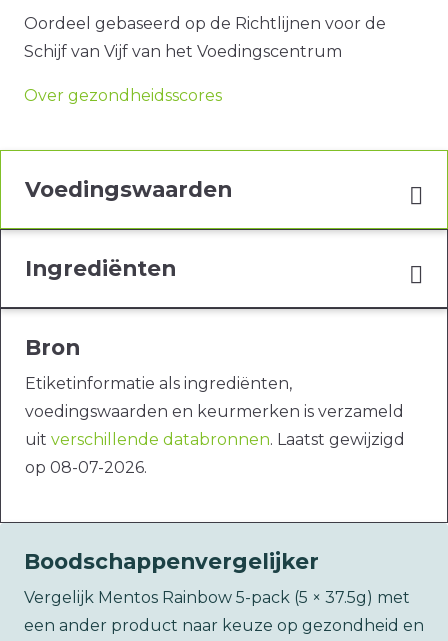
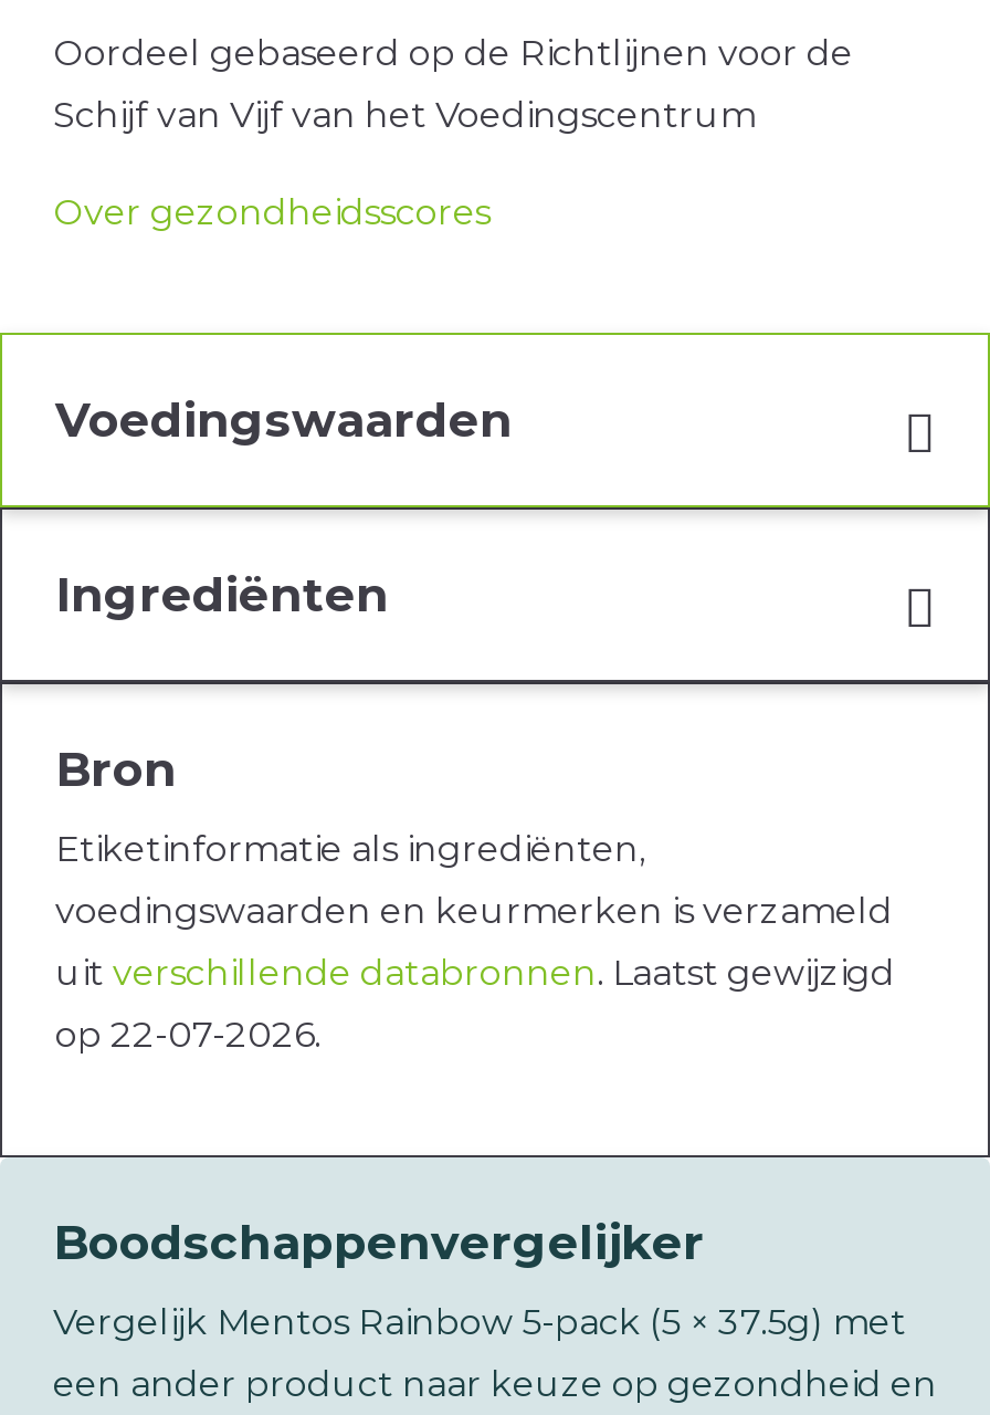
[25,458,147,477] op 08-07-2026. -> [55,1014,320,1056] op 22-07-2026.

